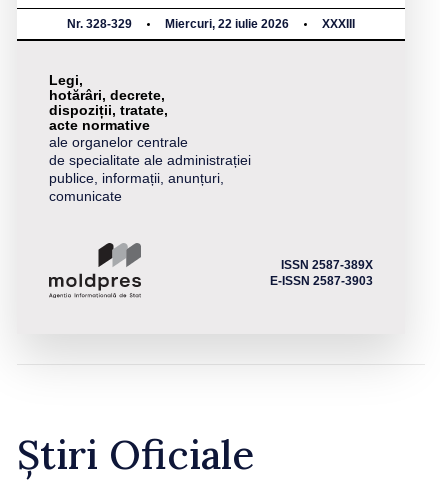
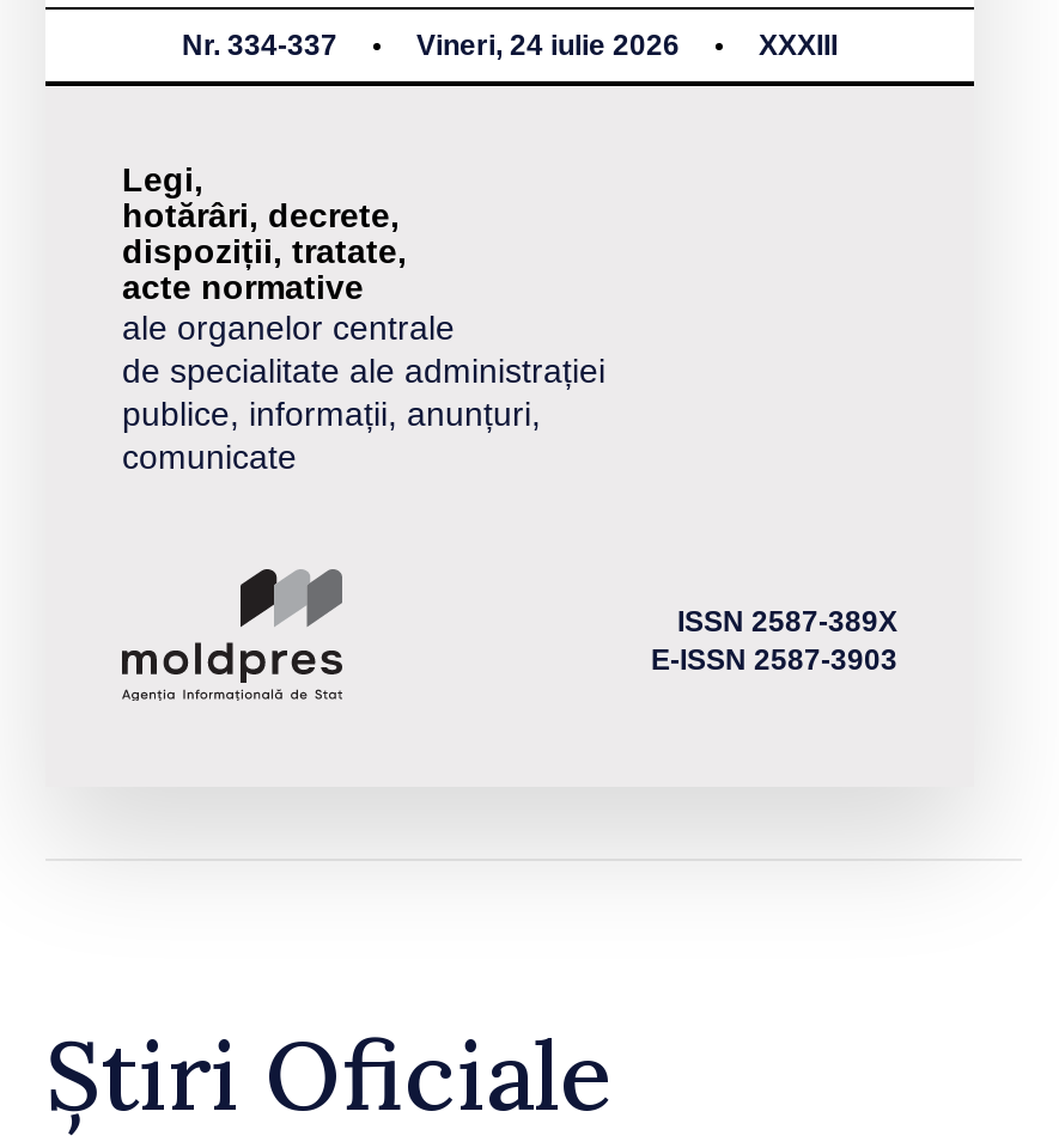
[67,17,289,31] Nr. 328-329 | Miercuri, 22 iulie 2026 -> [182,29,680,63] Nr. 334-337 | Vineri, 24 iulie 2026

